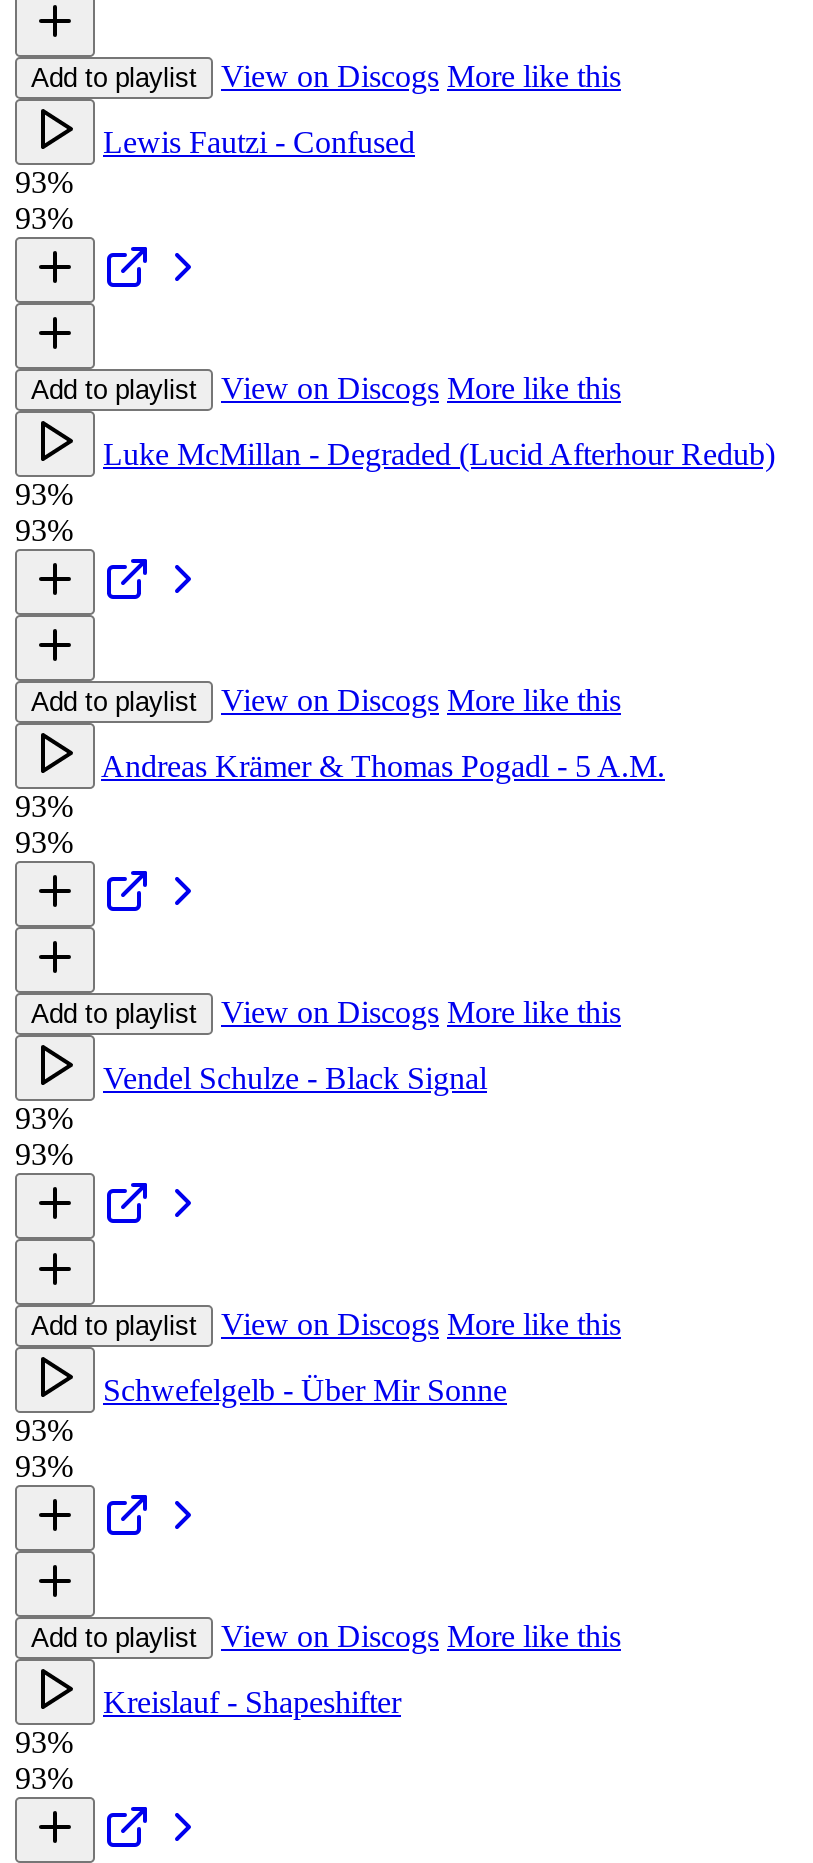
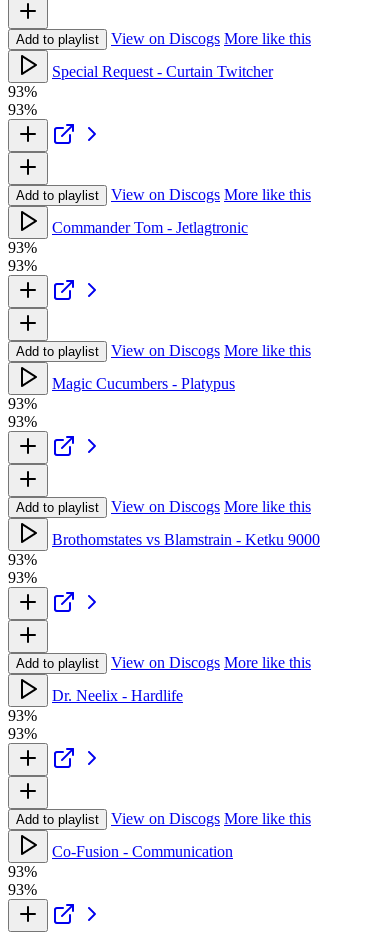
[103,124,415,158] Lewis Fautzi - Confused -> [52,63,273,80] Special Request - Curtain Twitcher
[103,436,775,470] Luke McMillan - Degraded (Lucid Afterhour Redub) -> [52,219,248,236] Commander Tom - Jetlagtronic
[101,748,665,782] Andreas Krämer & Thomas Pogadl - 5 A.M. -> [52,375,235,392] Magic Cucumbers - Platypus
[103,1060,487,1094] Vendel Schulze - Black Signal -> [52,531,320,548] Brothomstates vs Blamstrain - Ketku 9000
[103,1372,507,1406] Schwefelgelb - Über Mir Sonne -> [52,687,183,704] Dr. Neelix - Hardlife
[103,1684,401,1718] Kreislauf - Shapeshifter -> [52,843,233,860] Co-Fusion - Communication

